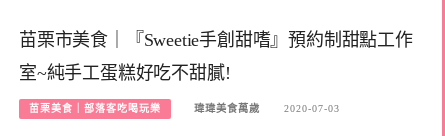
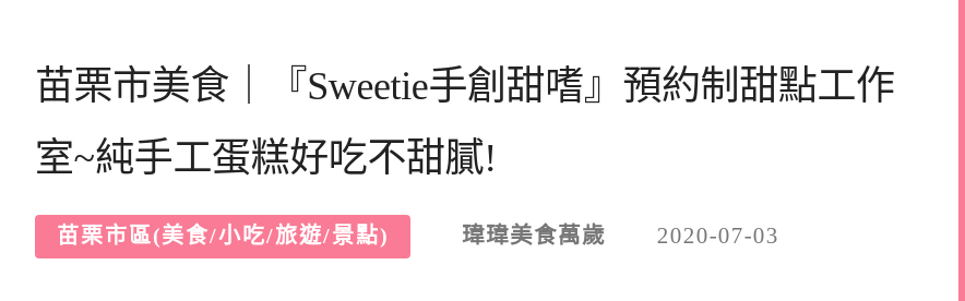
[29,103,161,114] 苗栗美食｜部落客吃喝玩樂 -> [57,224,389,248] 苗栗市區(美食/小吃/旅遊/景點)

